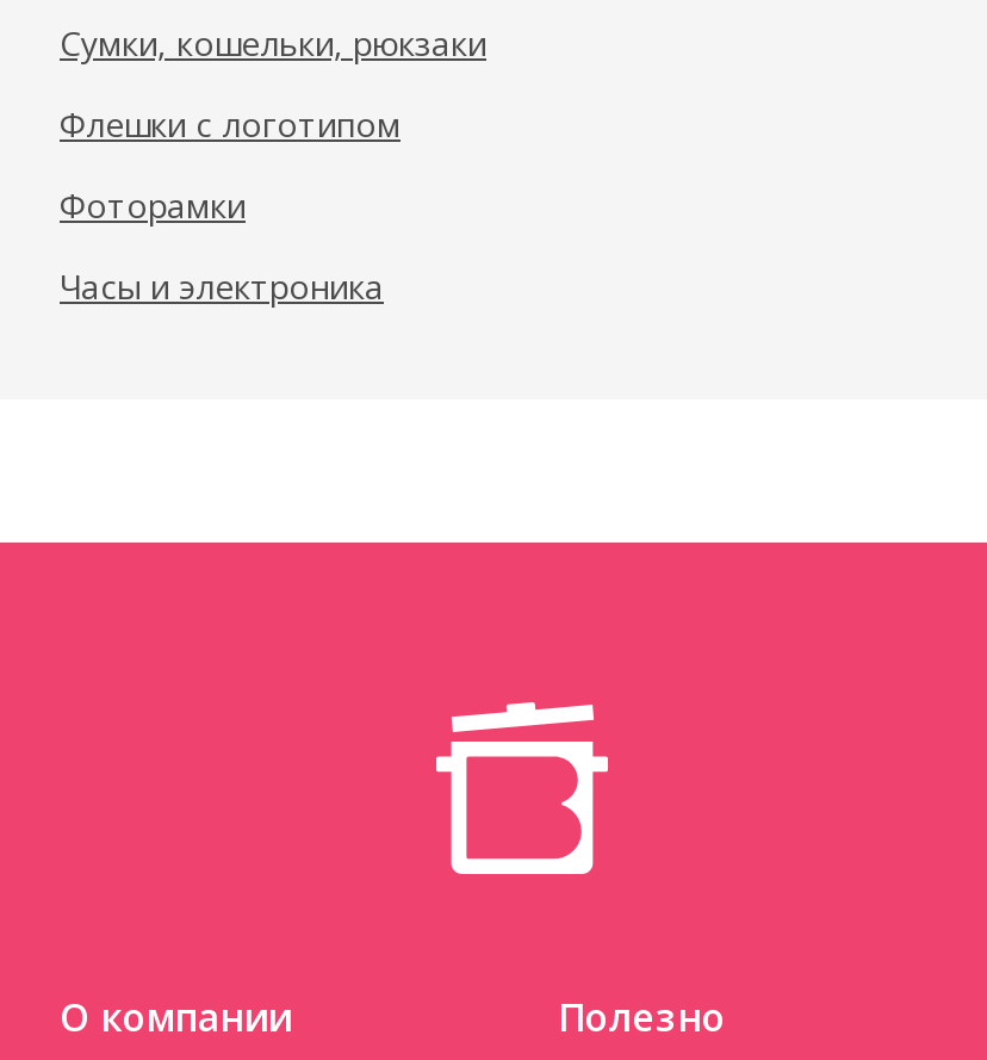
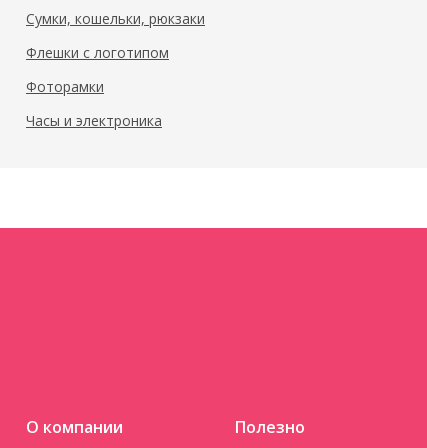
[434,700,610,876] [image] -> none

